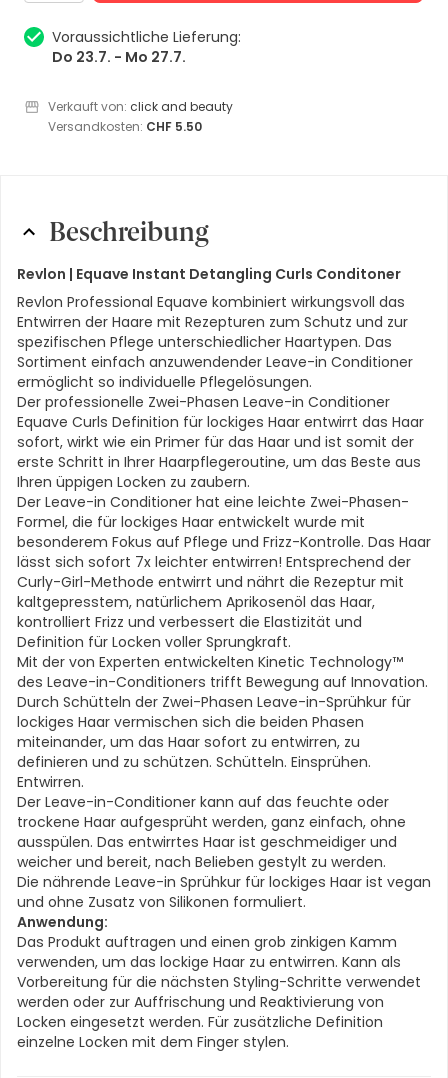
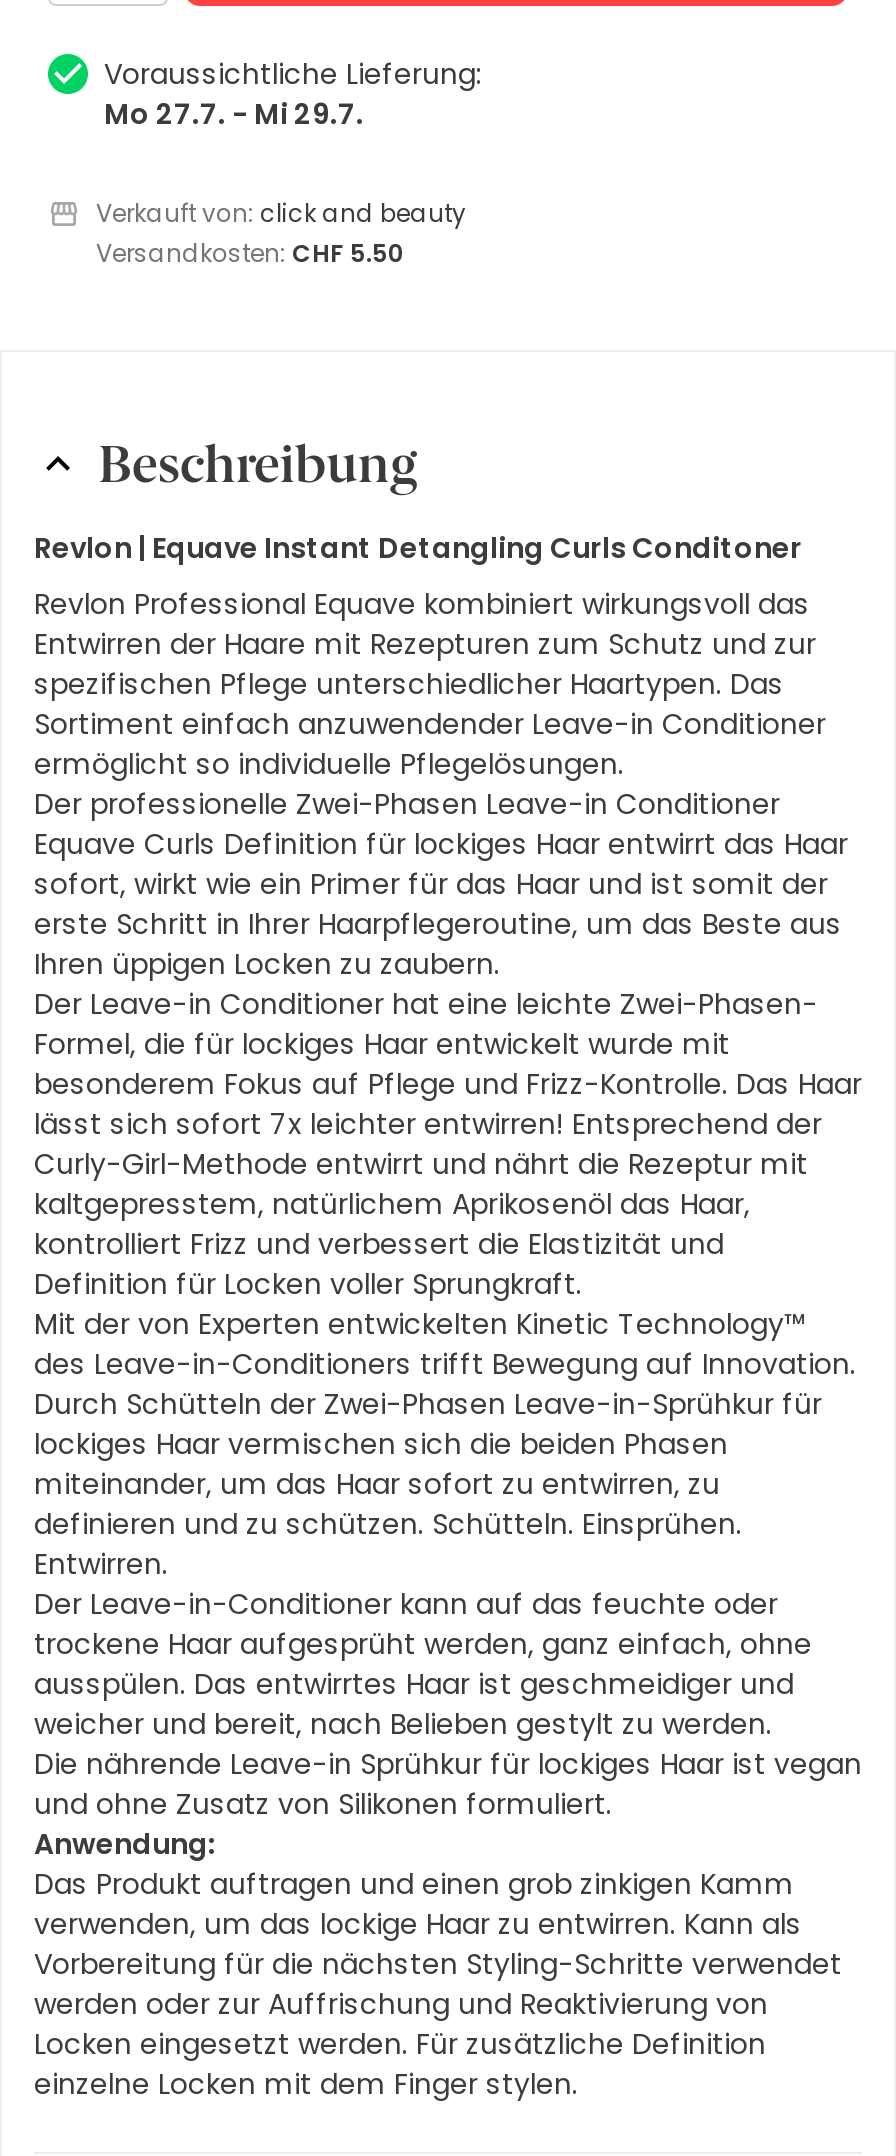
[52,47,186,67] Do 23.7. - Mo 27.7. -> [104,94,364,134] Mo 27.7. - Mi 29.7.

